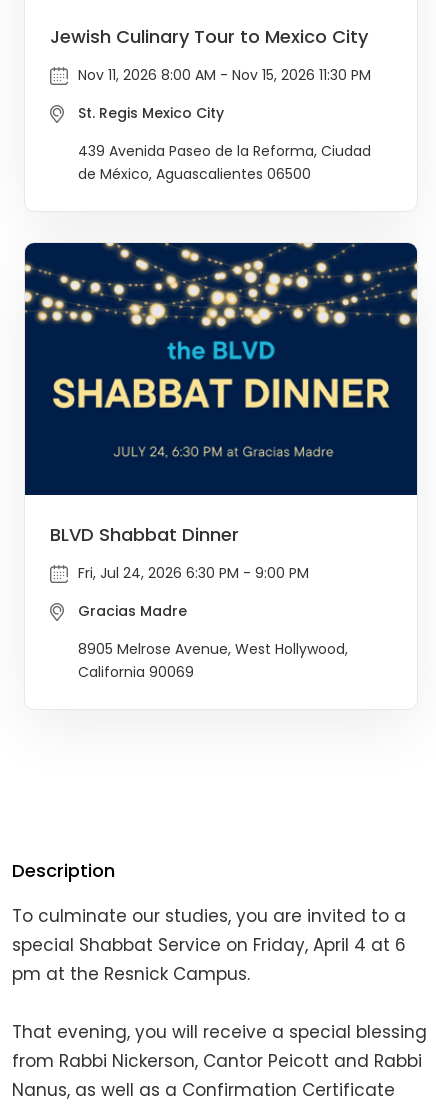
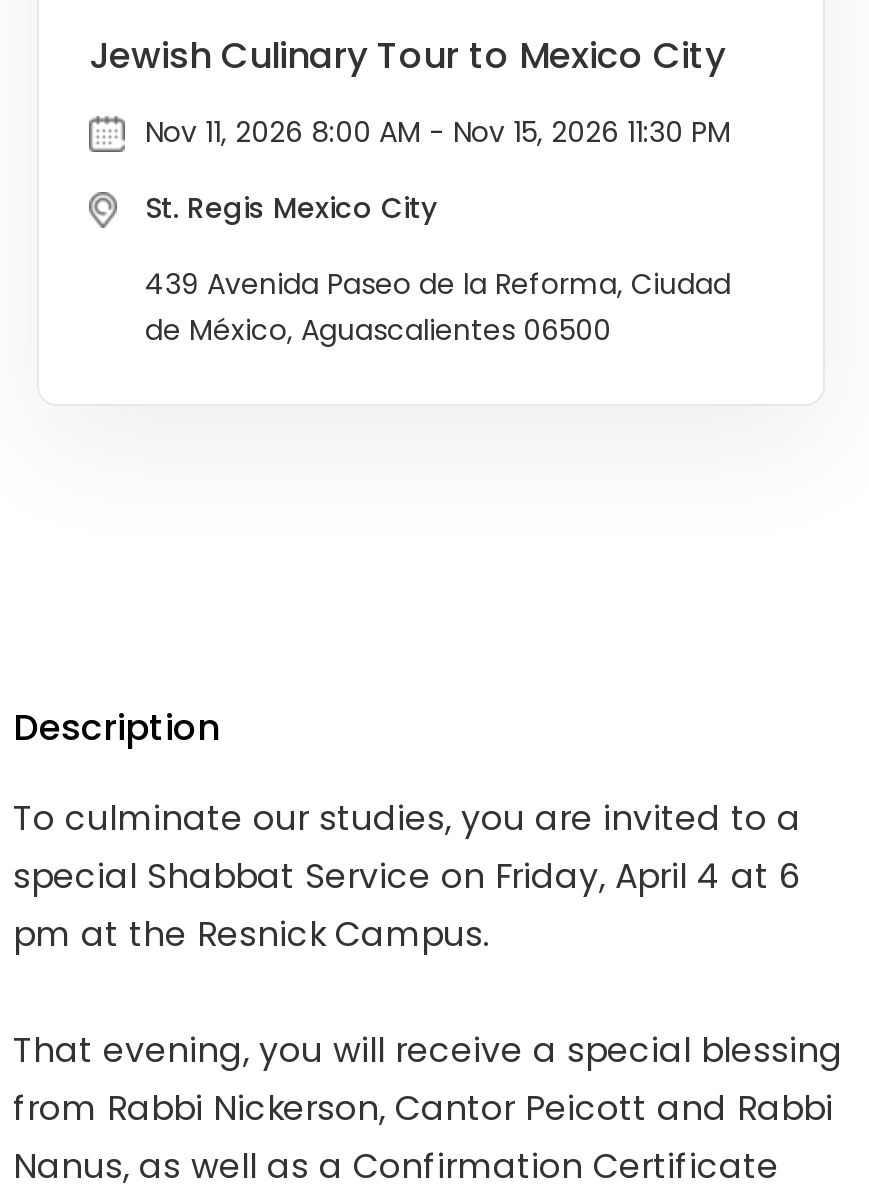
[24,242,418,682] [image] | BLVD Shabbat Dinner | Fri, Jul 24, 2026 6:30 PM - 9:00 PM | Gracias Madre | 8905 Melrose Avenue, West Hollywood, | California 90069 -> none

